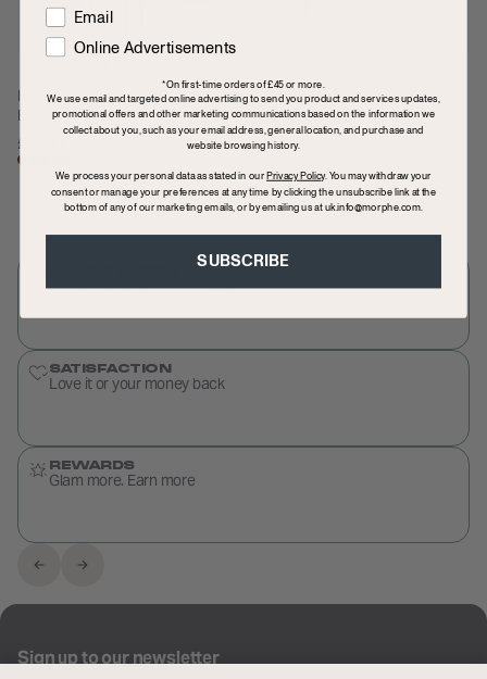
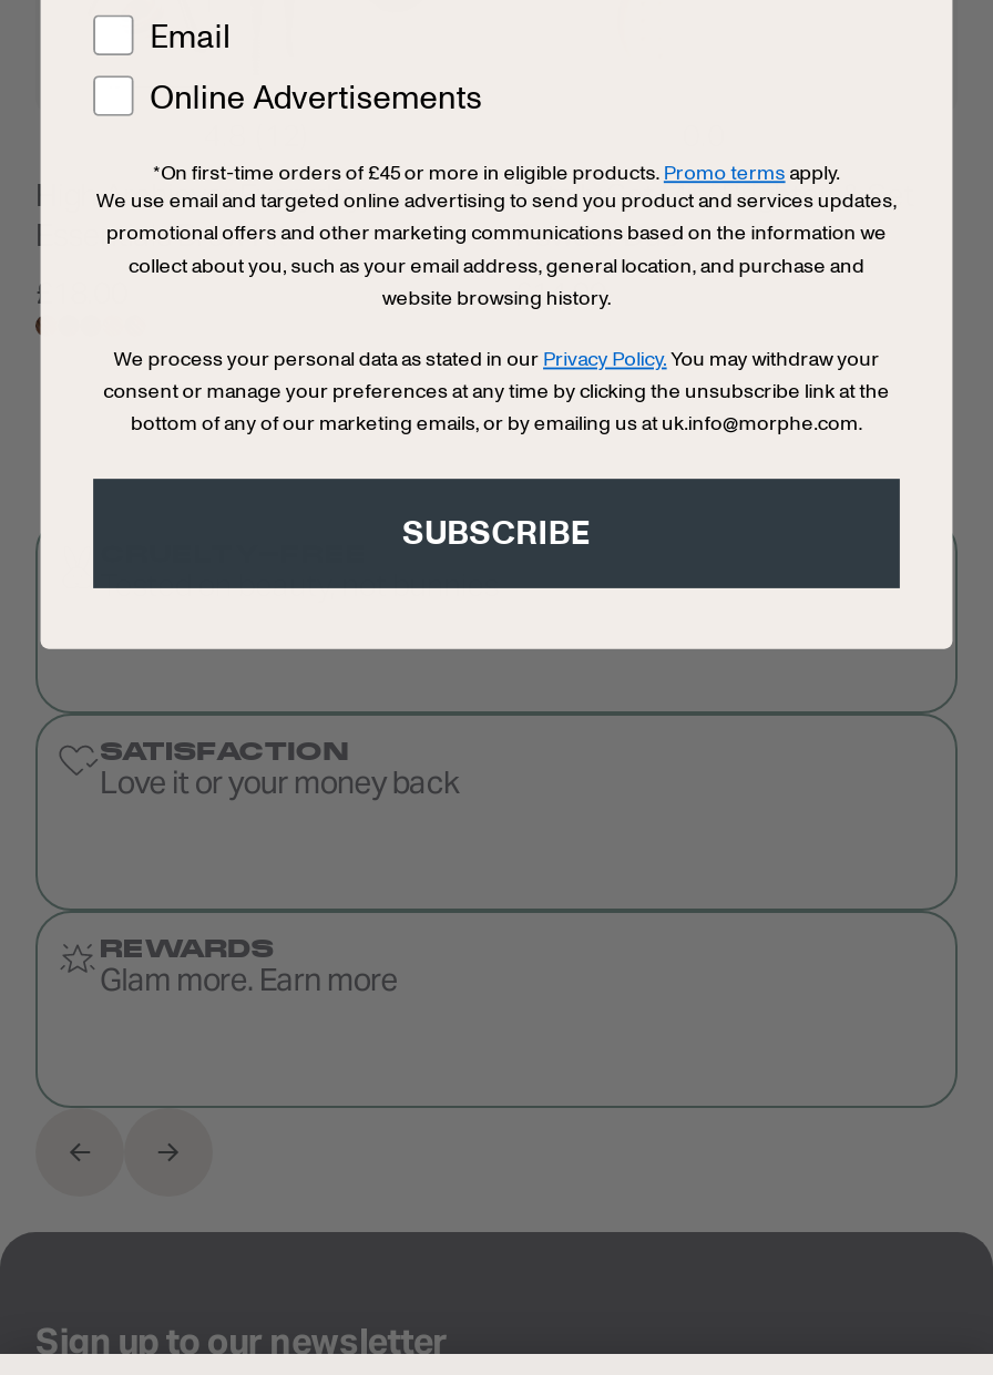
[163,77,324,91] *On first-time orders of £45 or more. -> [153,158,840,186] *On first-time orders of £45 or more in eligible products. Promo terms apply.

